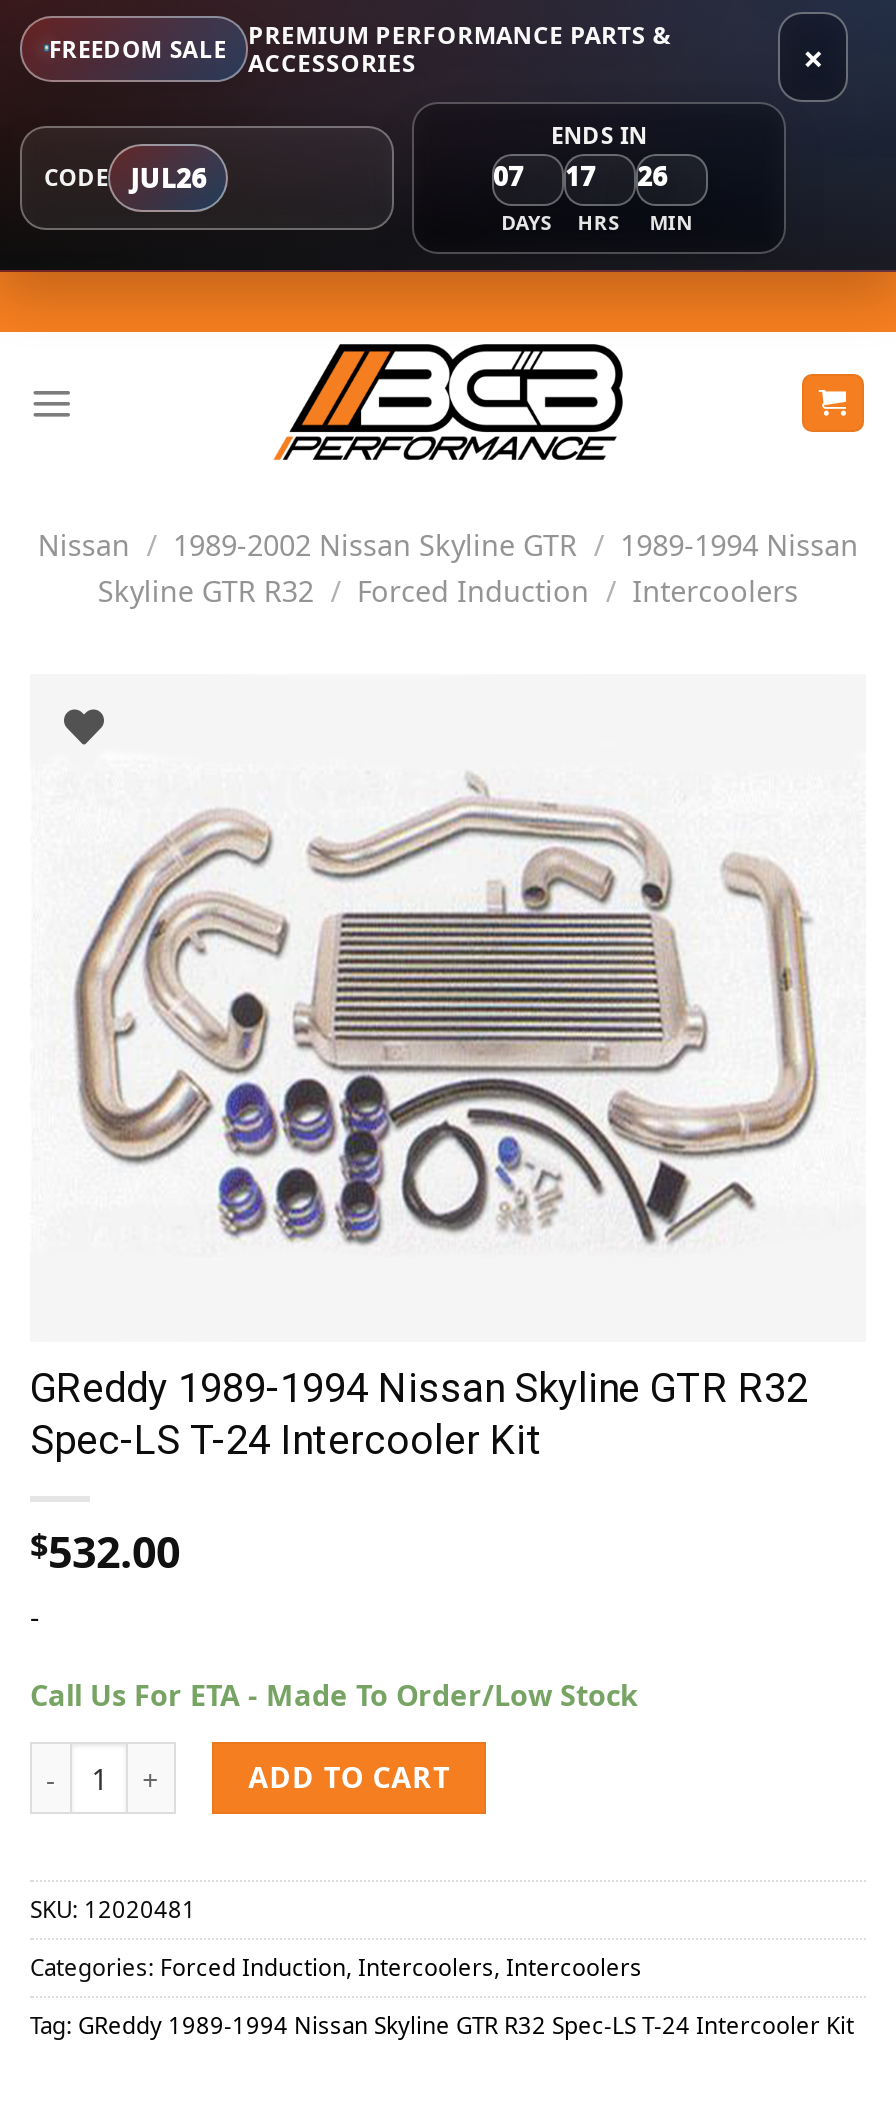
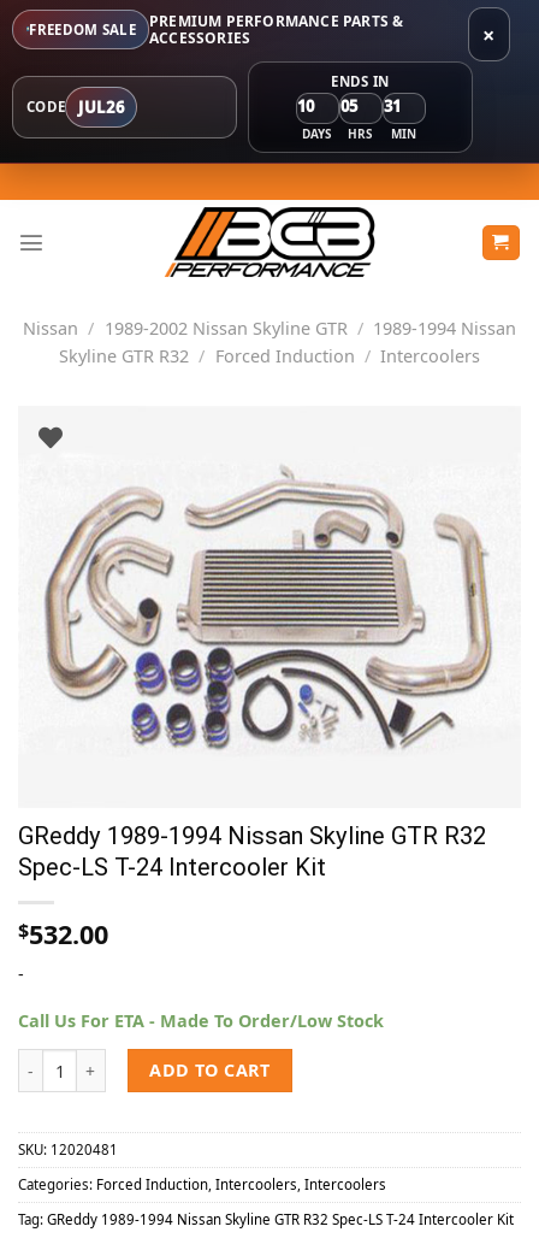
[493,158,523,194] 07 -> [297,95,315,117] 10
[565,158,595,194] 17 -> [340,95,358,117] 05
[637,158,667,194] 26 -> [383,95,401,117] 31

